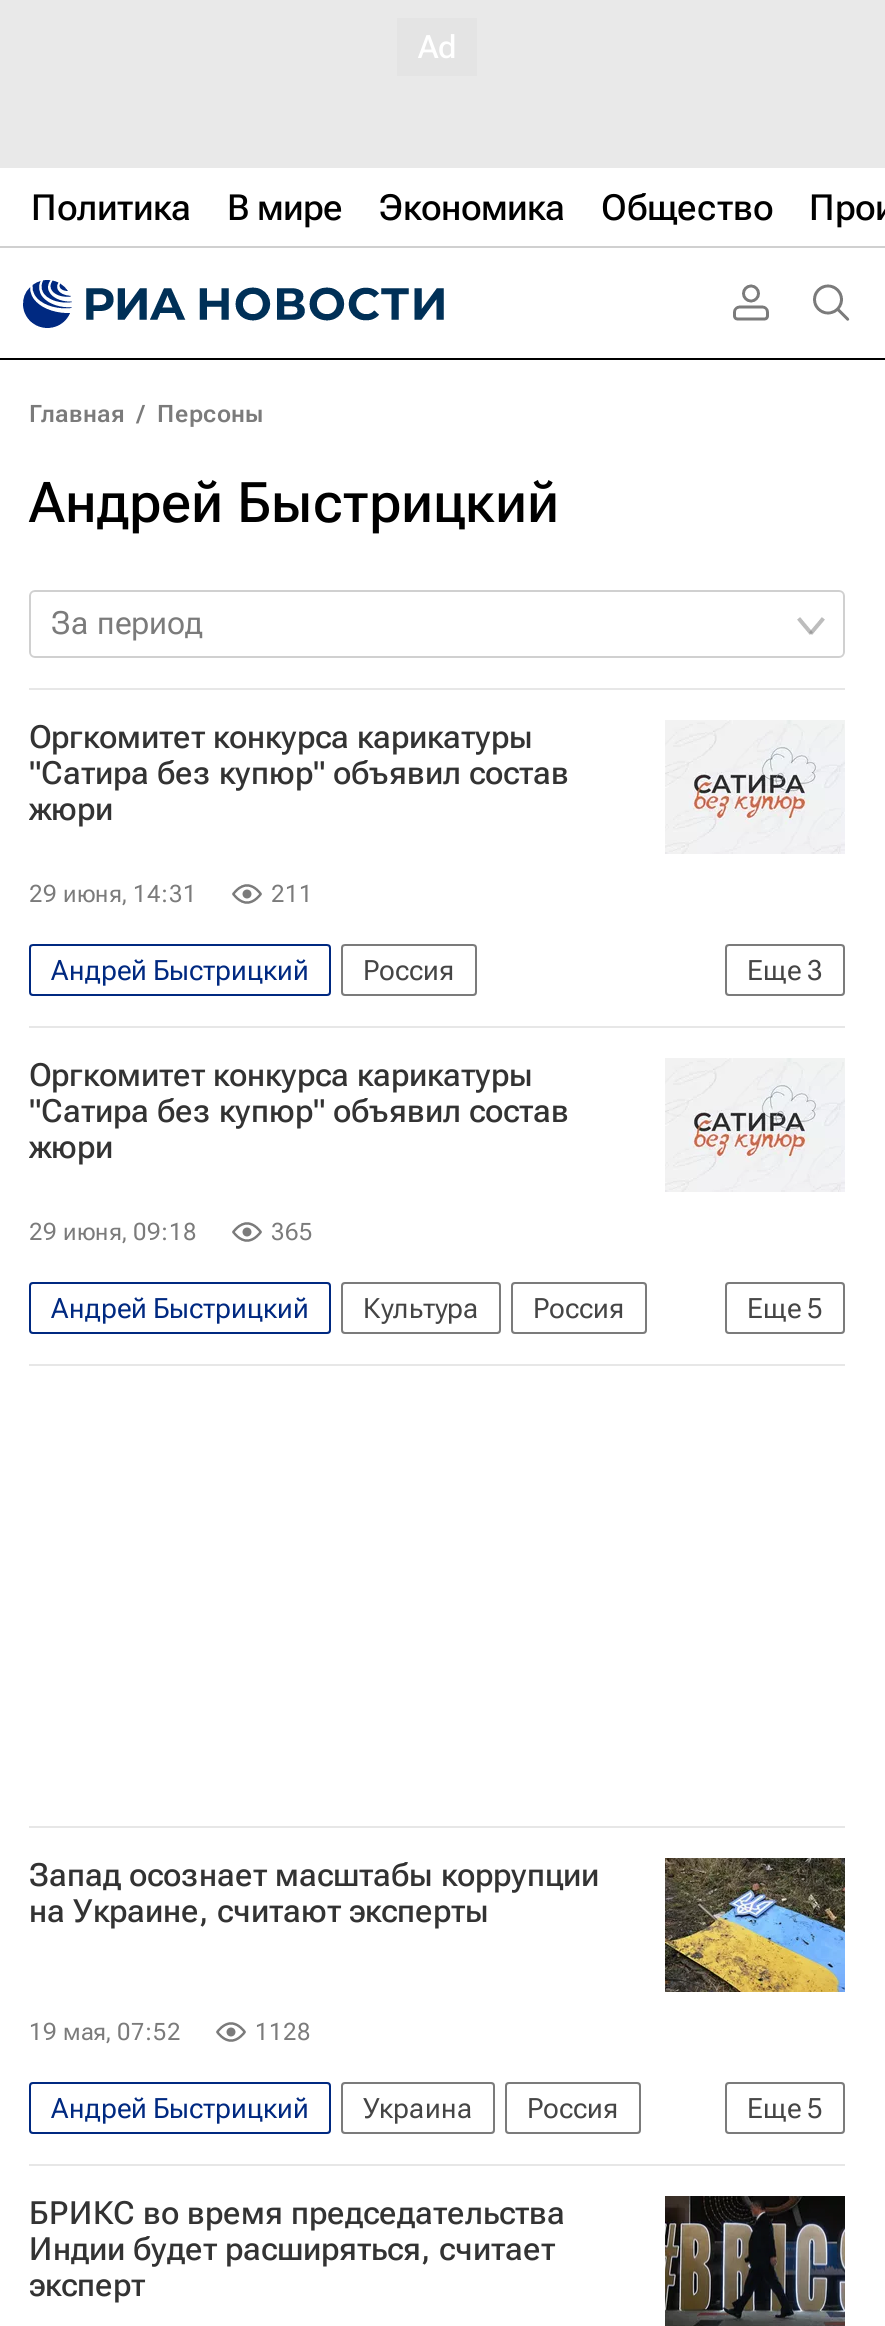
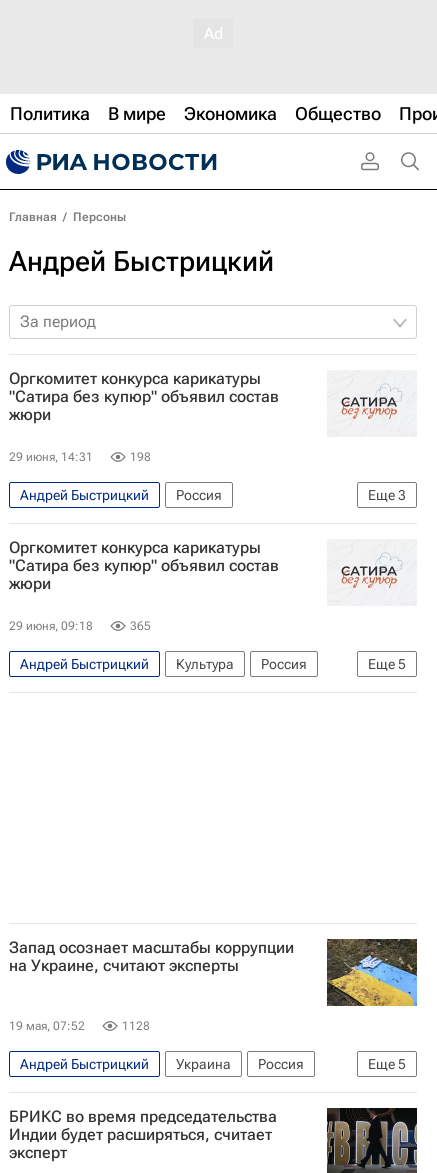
[271,880,313,908] 211 -> [130,450,151,464] 198

